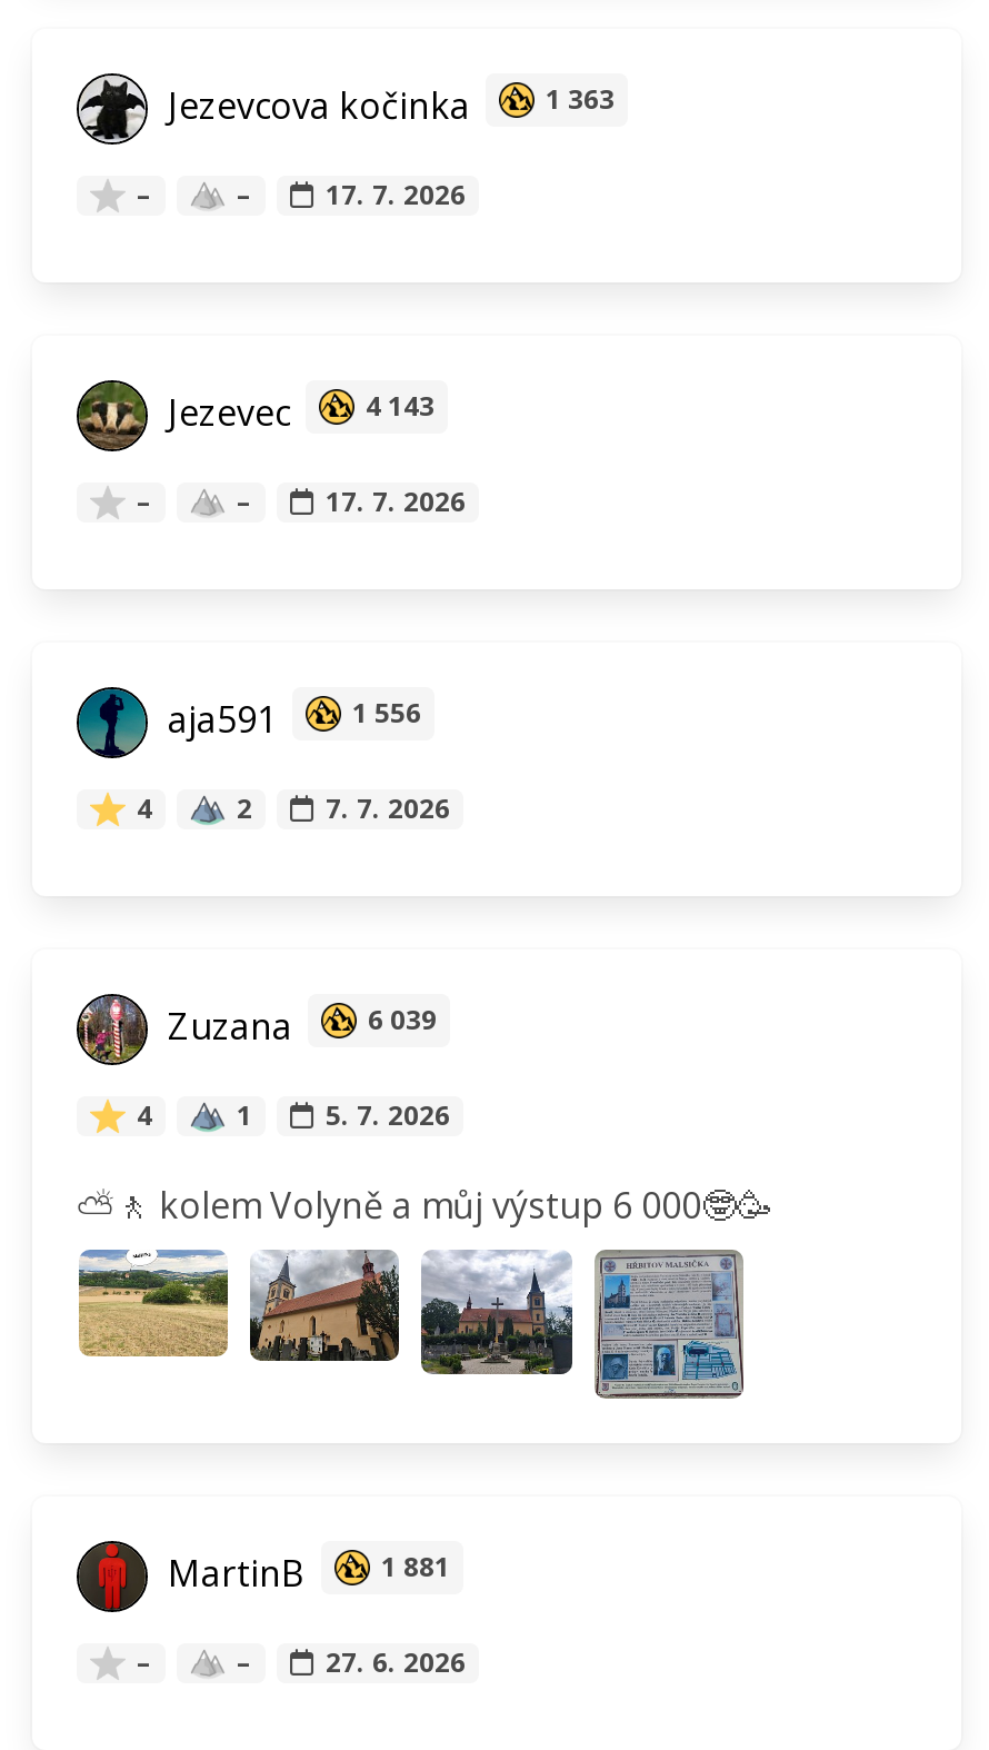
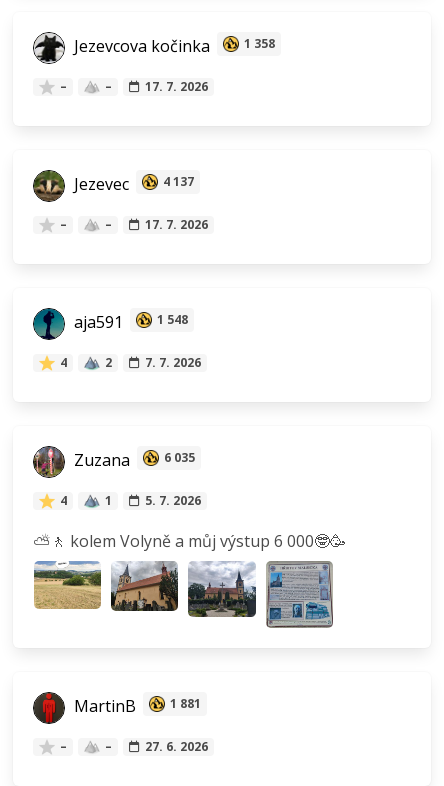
[159,80,615,129] Jezevcova kočinka 1 363 -> [70,35,275,57] Jezevcova kočinka 1 358
[159,386,434,435] Jezevec 4 143 -> [70,173,194,195] Jezevec 4 137
[159,693,421,742] aja591 1 556 -> [70,311,188,333] aja591 1 548
[159,1000,437,1049] Zuzana 6 039 -> [70,449,195,471] Zuzana 6 035

